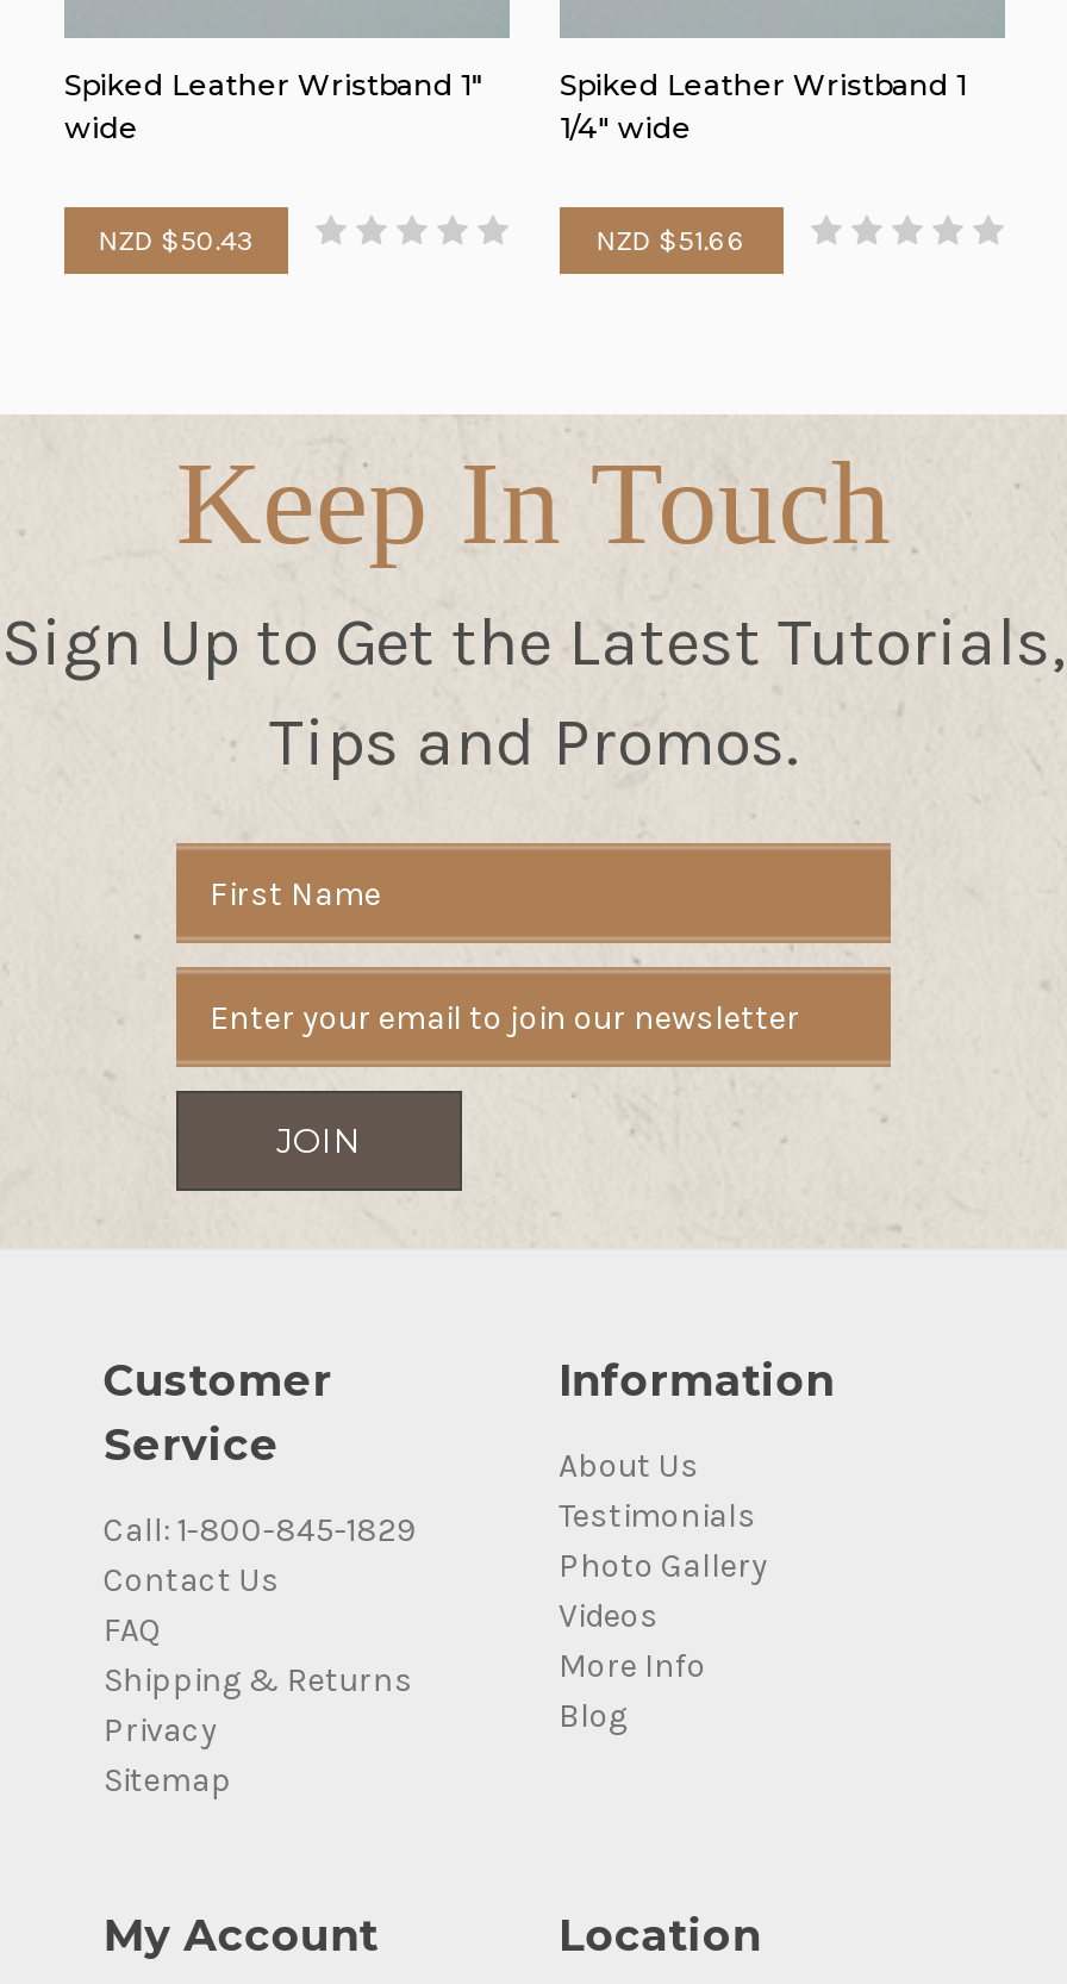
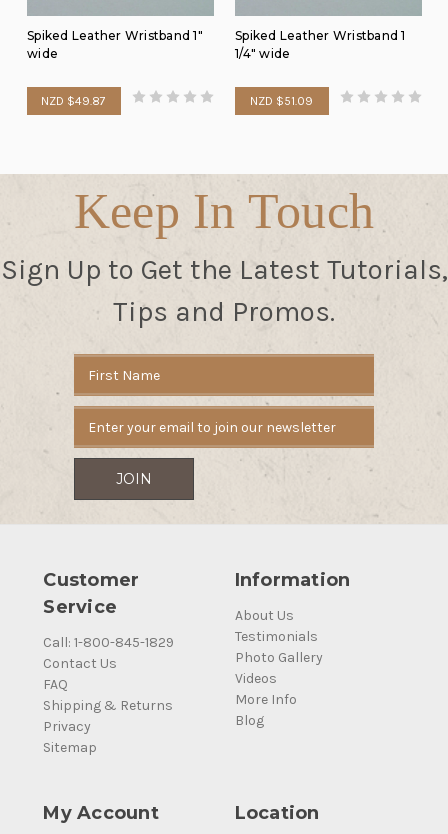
[99,224,253,257] NZD $50.43 -> [41,94,106,108] NZD $49.87
[596,224,746,257] NZD $51.66 -> [250,94,313,108] NZD $51.09

